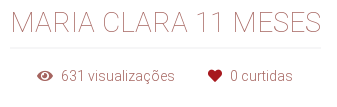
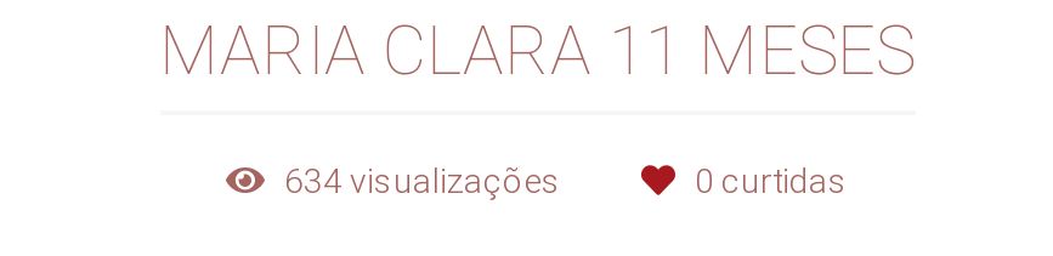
[61,68,178,84] 631 visualizações -> [284,162,568,201] 634 visualizações

